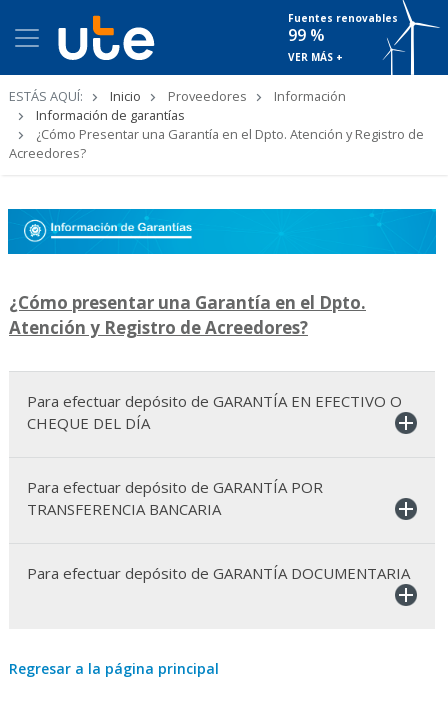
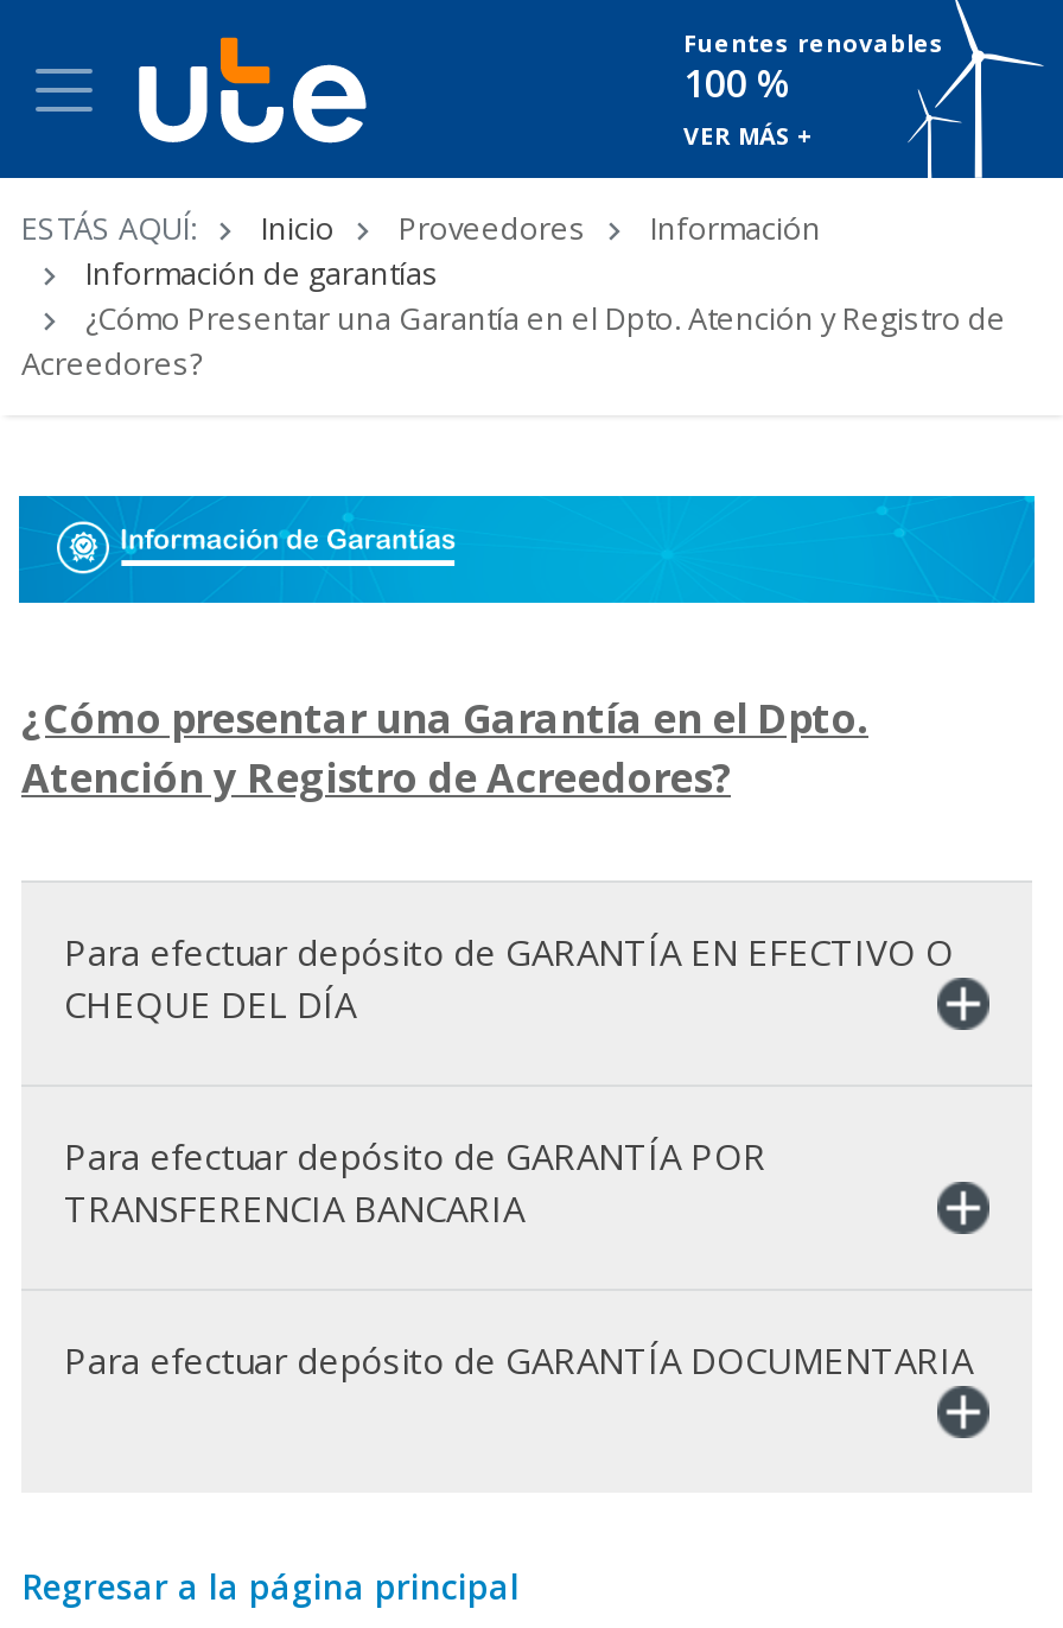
[288,24,325,46] 99 % -> [683,57,793,109] 100 %

